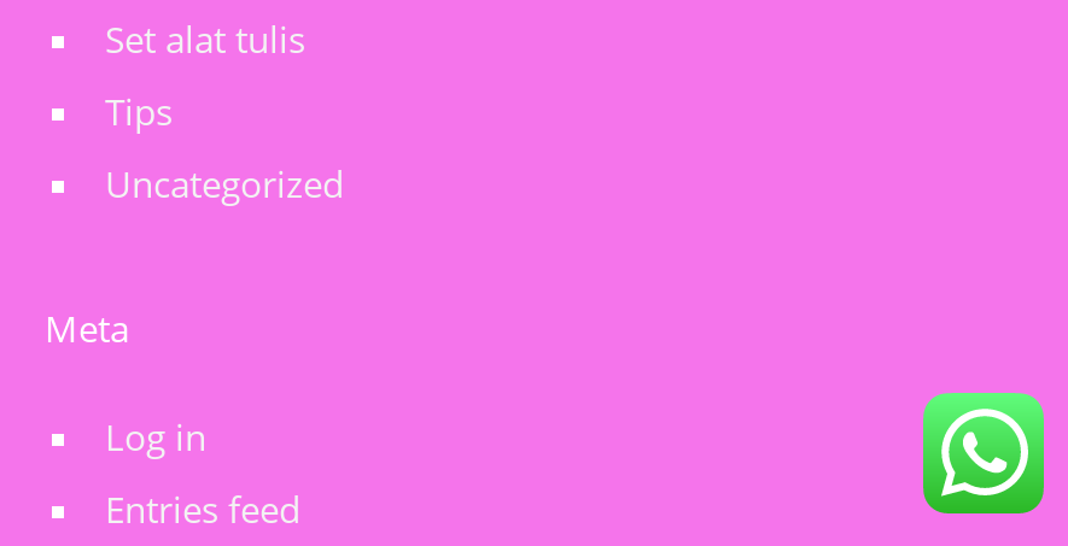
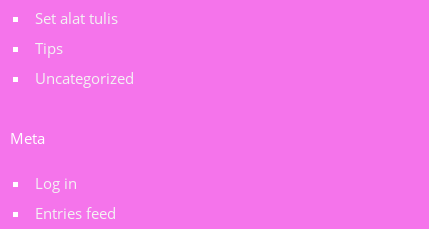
[921,391,1046,516] [image] -> none

